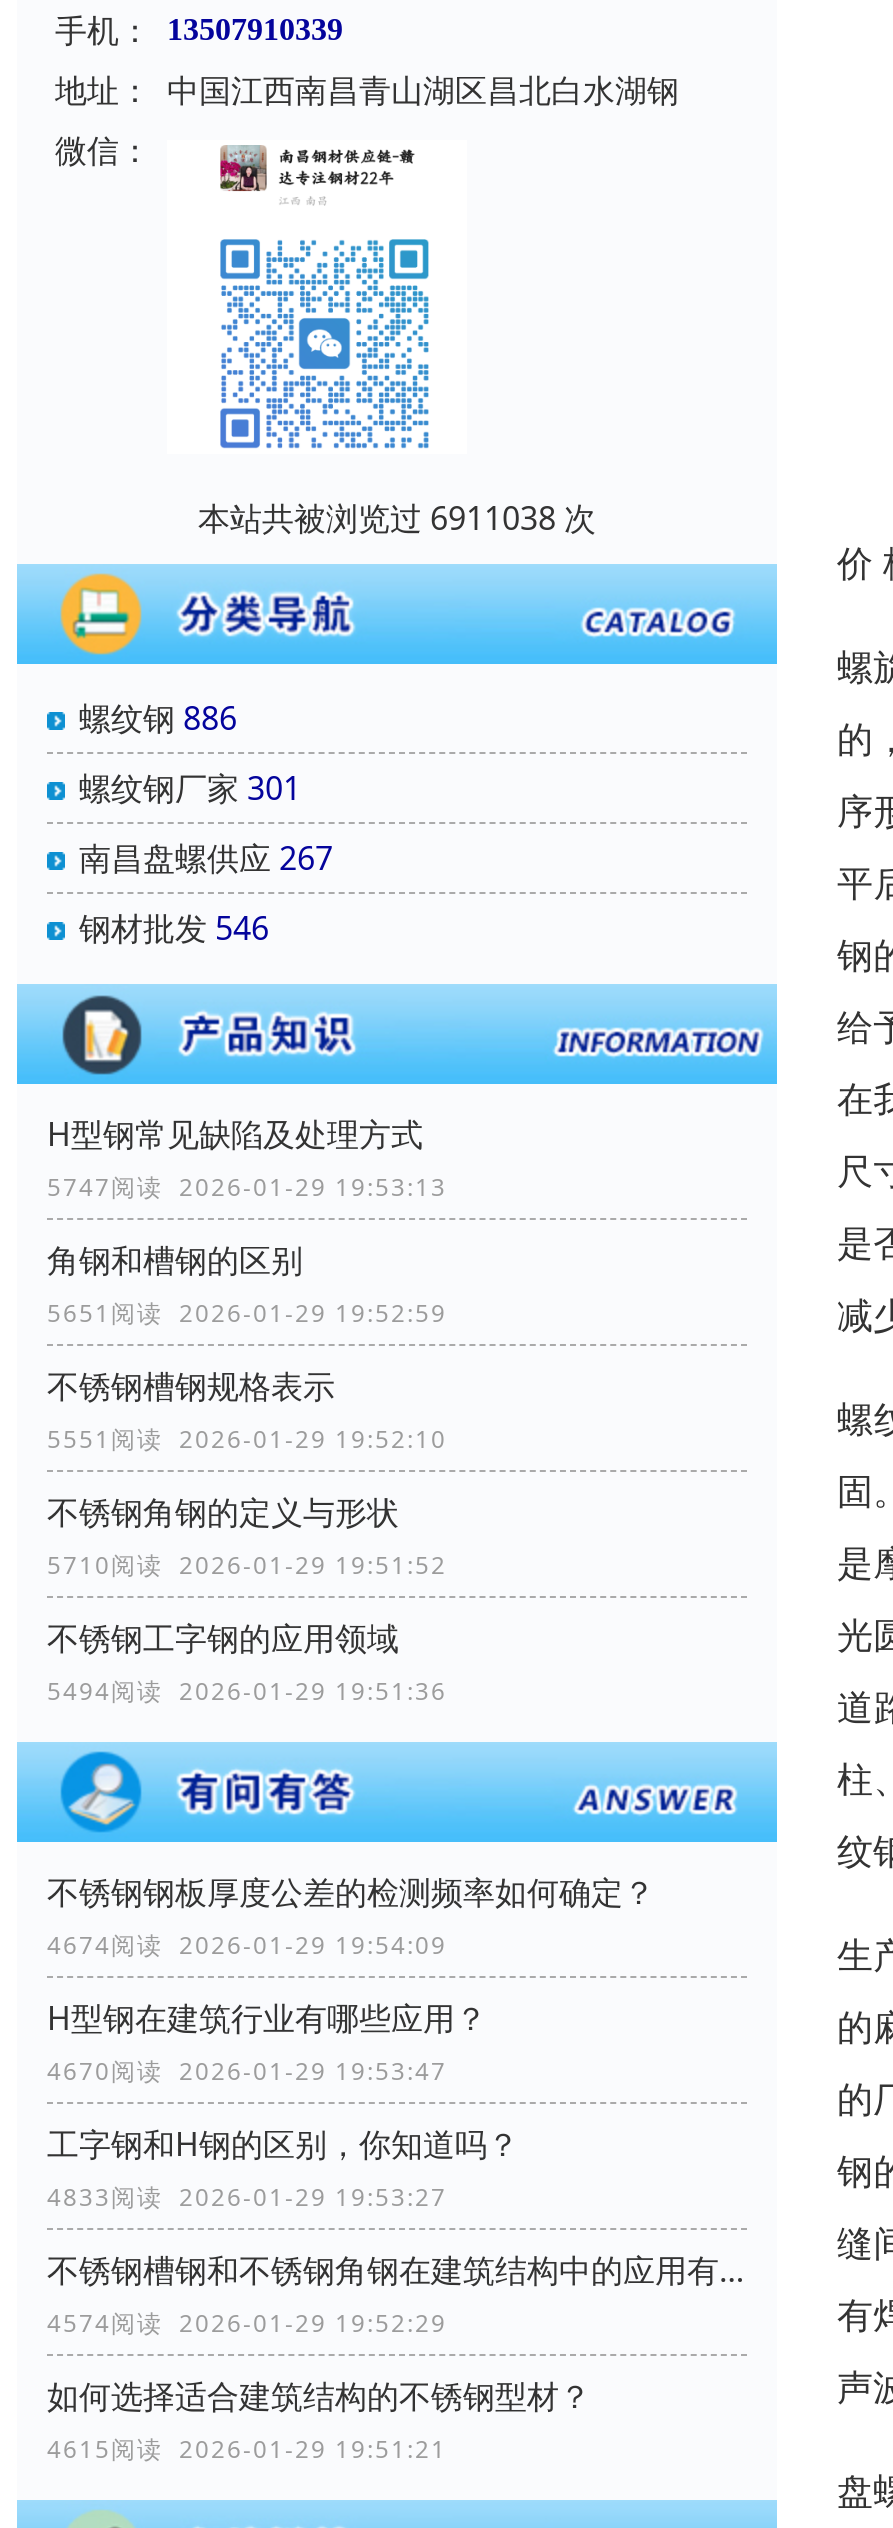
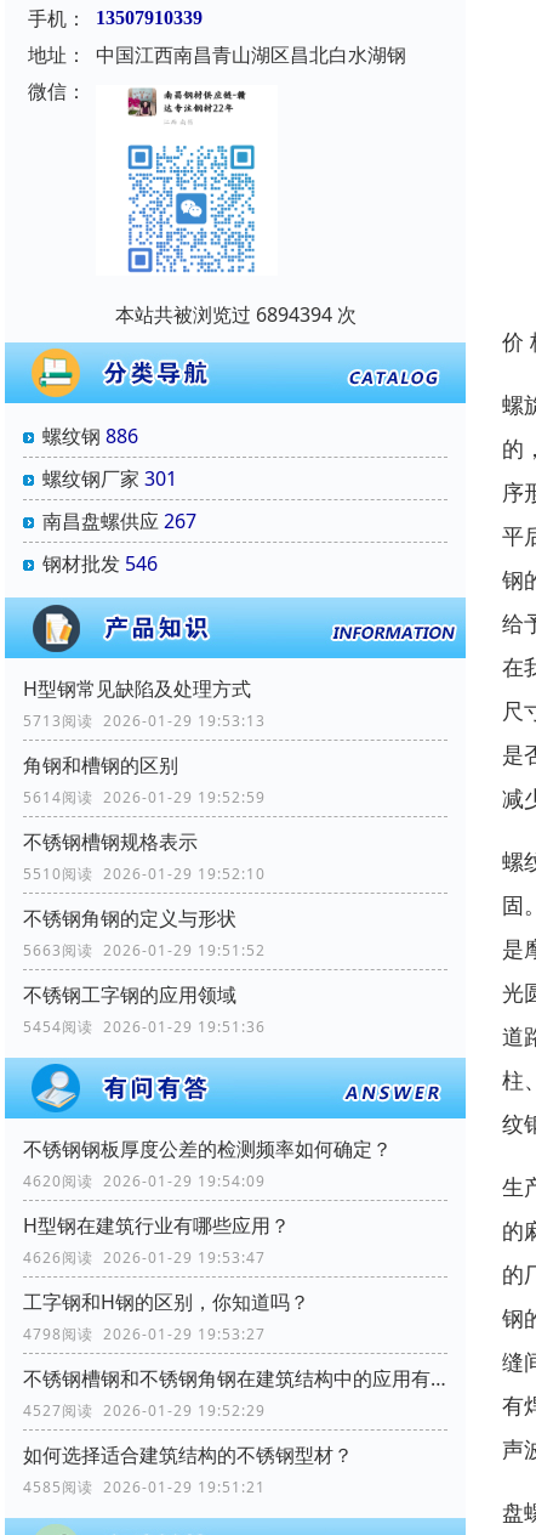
[198,496,596,540] 本站共被浏览过 6911038 次 -> [115,301,356,328] 本站共被浏览过 6894394 次
[47,1170,447,1204] 5747阅读 2026-01-29 19:53:13 -> [23,710,266,731] 5713阅读 2026-01-29 19:53:13
[47,1296,447,1330] 5651阅读 2026-01-29 19:52:59 -> [23,787,266,807] 5614阅读 2026-01-29 19:52:59
[47,1422,447,1456] 5551阅读 2026-01-29 19:52:10 -> [23,863,266,884] 5510阅读 2026-01-29 19:52:10
[47,1548,447,1582] 5710阅读 2026-01-29 19:51:52 -> [23,940,266,960] 5663阅读 2026-01-29 19:51:52
[47,1674,447,1708] 5494阅读 2026-01-29 19:51:36 -> [23,1016,266,1037] 5454阅读 2026-01-29 19:51:36
[47,1928,447,1962] 4674阅读 2026-01-29 19:54:09 -> [23,1170,266,1191] 4620阅读 2026-01-29 19:54:09
[47,2054,447,2088] 4670阅读 2026-01-29 19:53:47 -> [23,1247,266,1268] 4626阅读 2026-01-29 19:53:47
[47,2180,447,2214] 4833阅读 2026-01-29 19:53:27 -> [23,1323,266,1344] 4798阅读 2026-01-29 19:53:27
[47,2306,447,2340] 4574阅读 2026-01-29 19:52:29 -> [23,1400,266,1421] 4527阅读 2026-01-29 19:52:29
[47,2432,447,2466] 4615阅读 2026-01-29 19:51:21 -> [23,1476,266,1497] 4585阅读 2026-01-29 19:51:21

